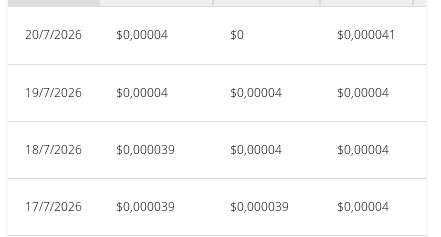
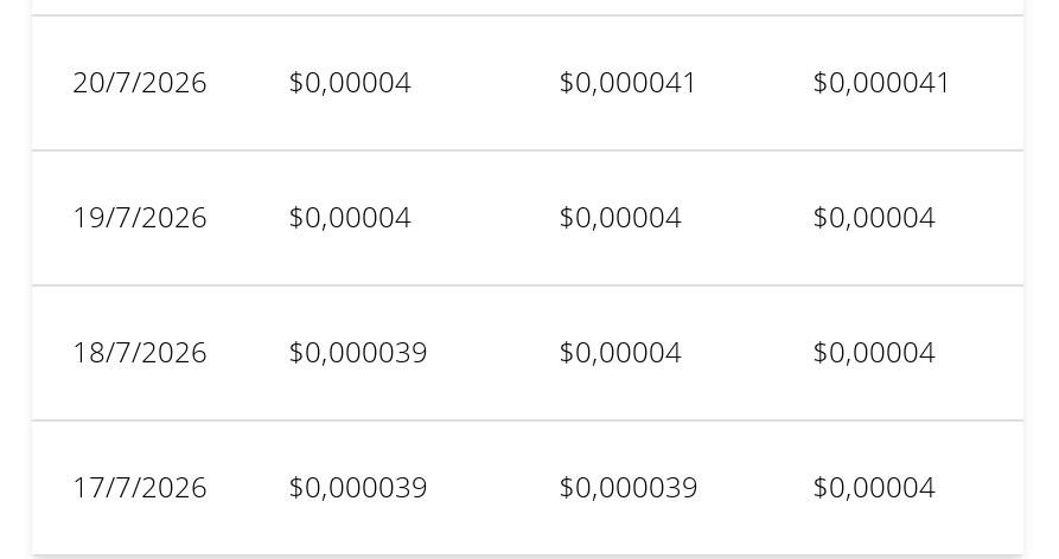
[230,26,244,43] $0 -> [559,62,698,102] $0,000041

